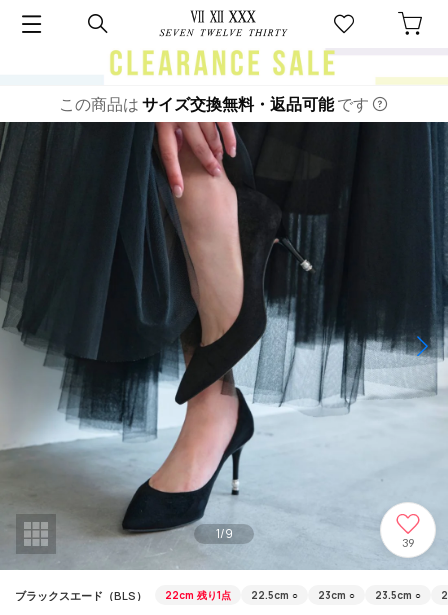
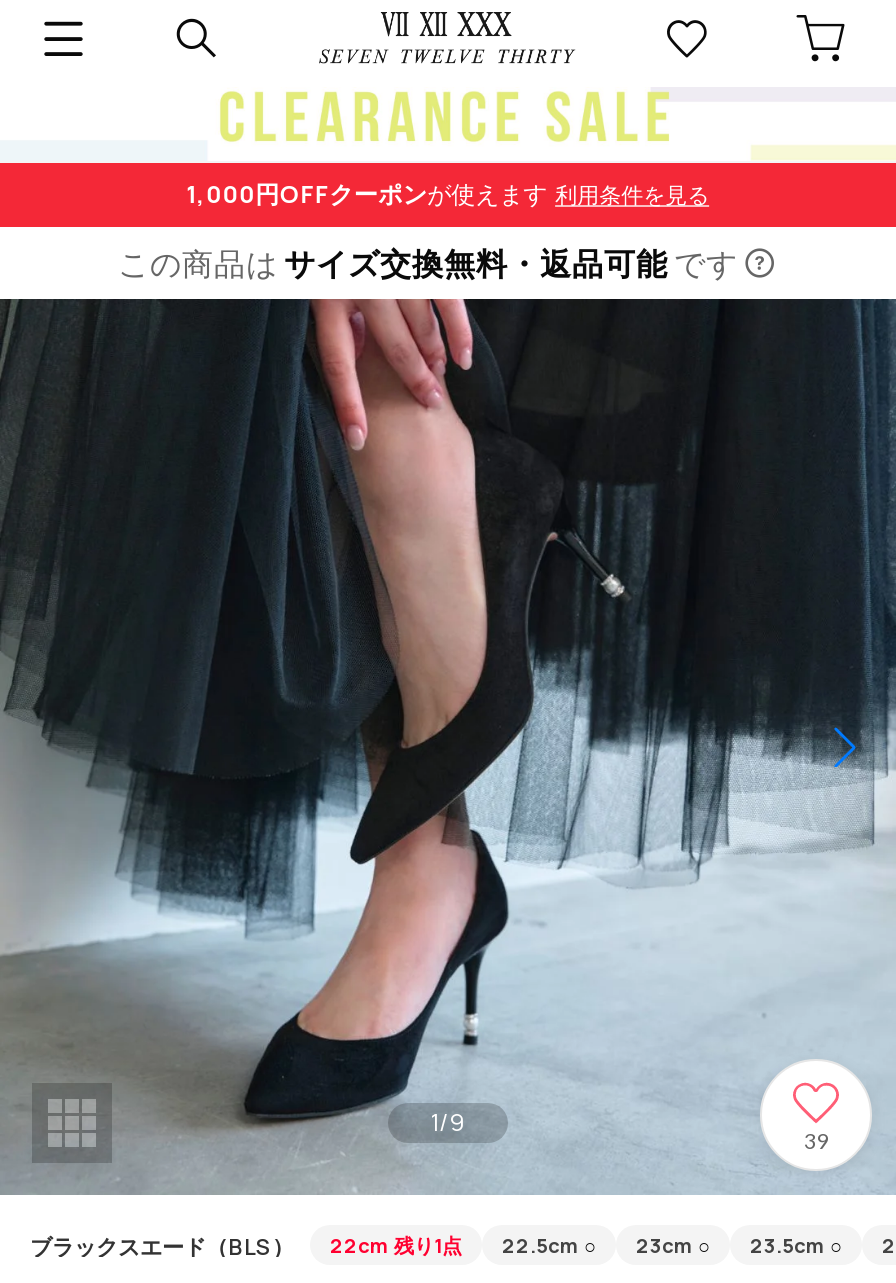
none -> [187,178,709,212] 1,000円OFFクーポンが使えます 利用条件を見る

